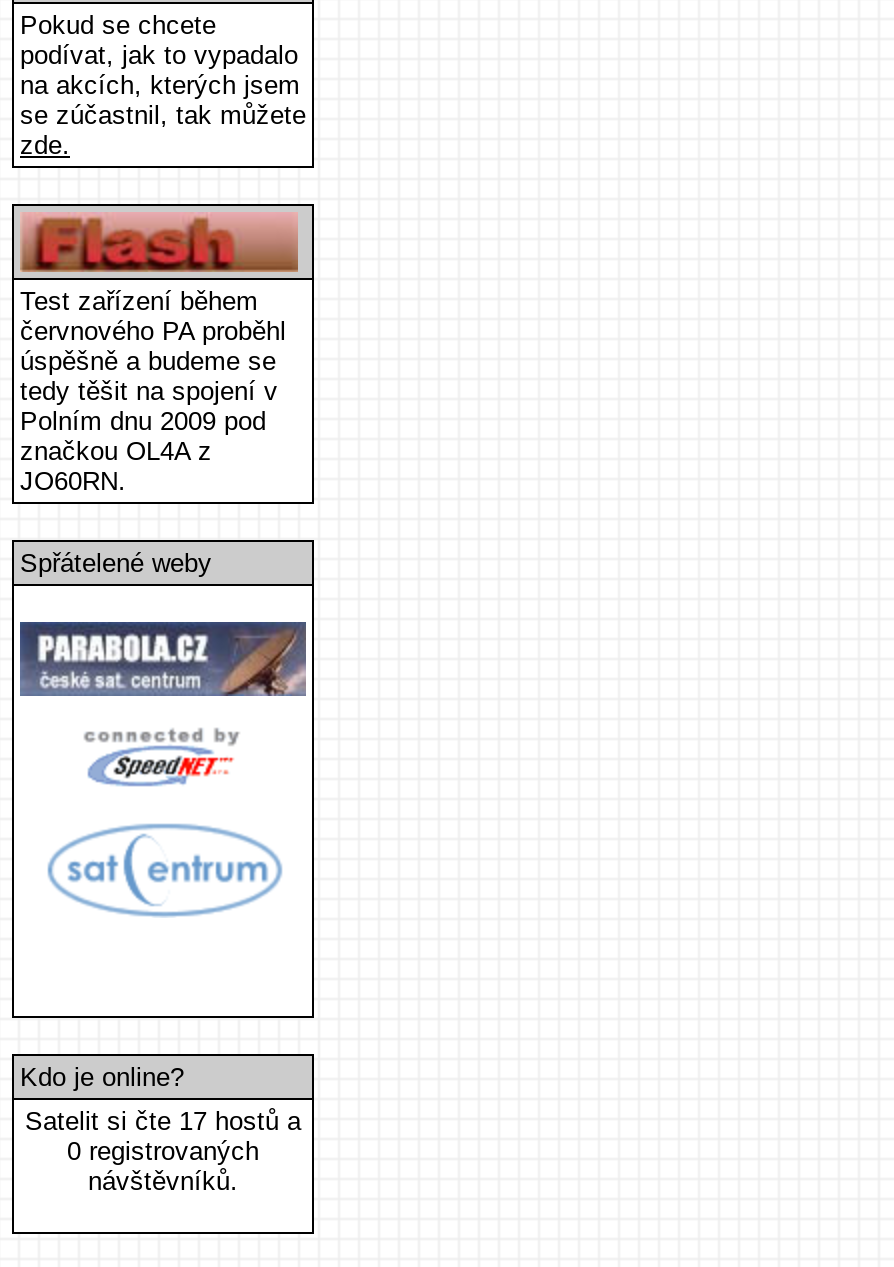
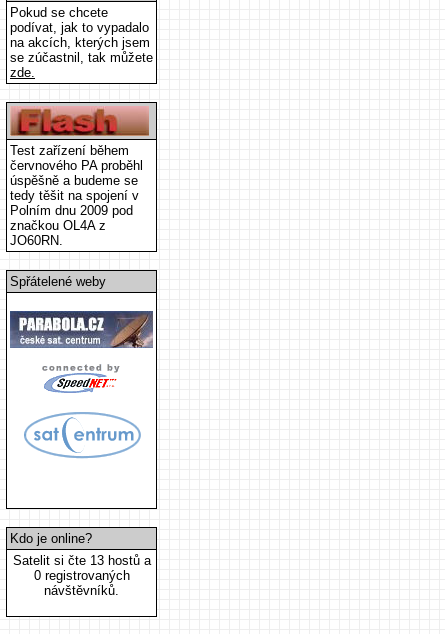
[25,1106,301,1136] Satelit si čte 17 hostů a -> [12,553,150,568] Satelit si čte 13 hostů a

